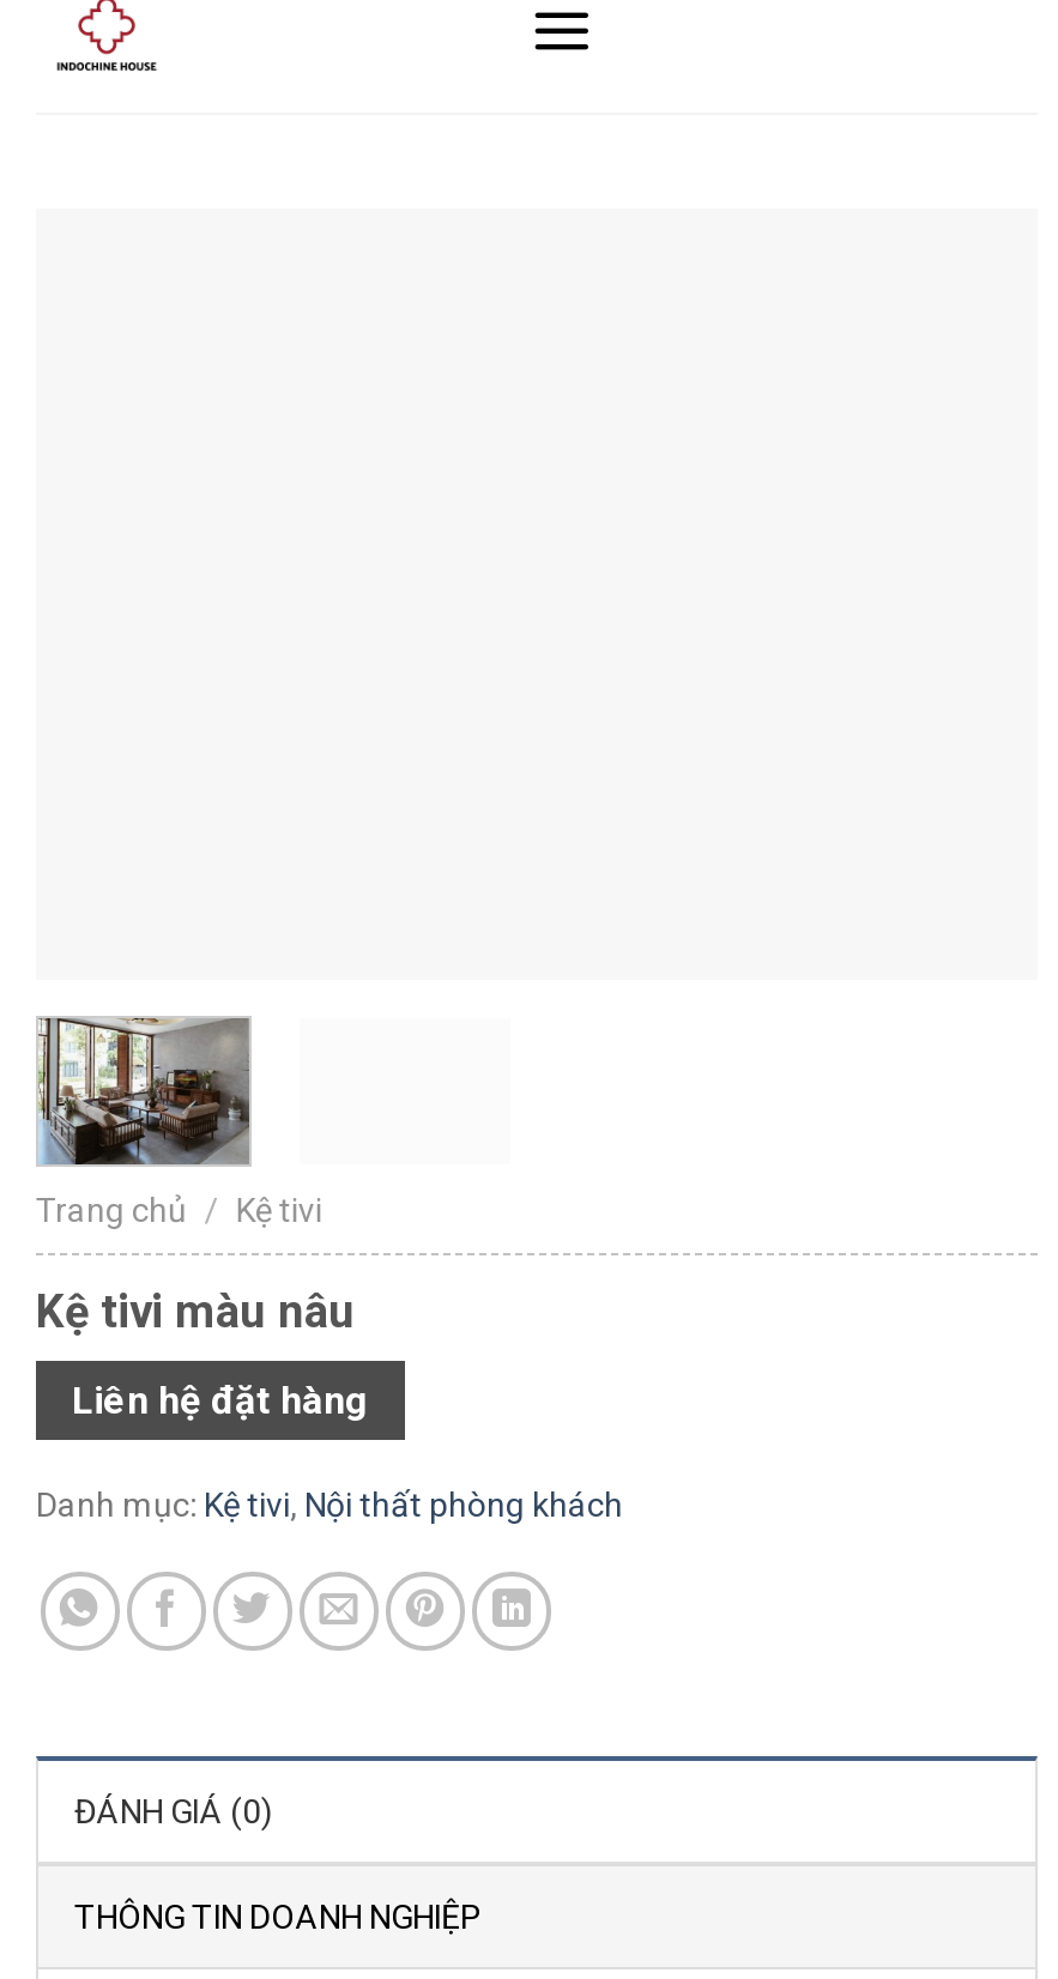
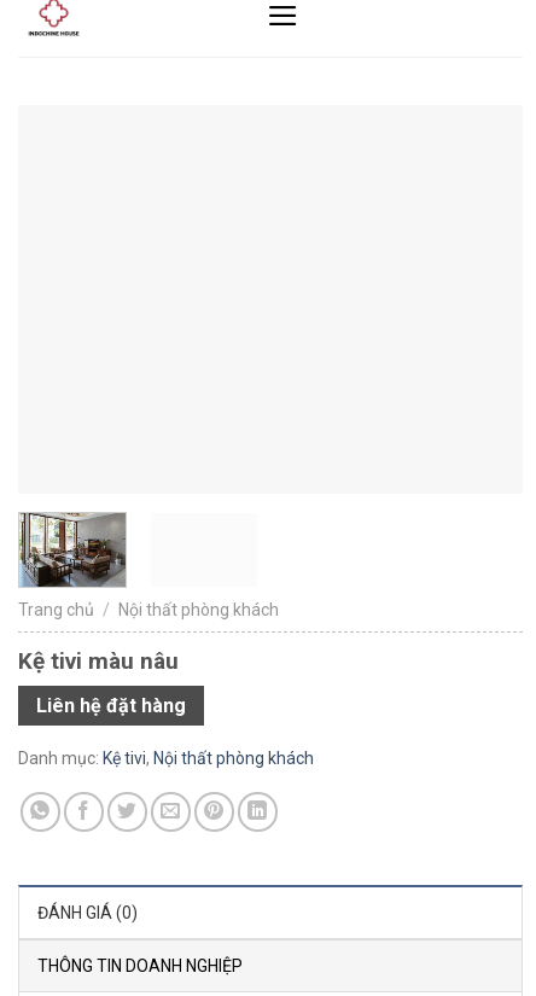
[36,1190,322,1228] Trang chủ / Kệ tivi -> [18,599,279,619] Trang chủ / Nội thất phòng khách

